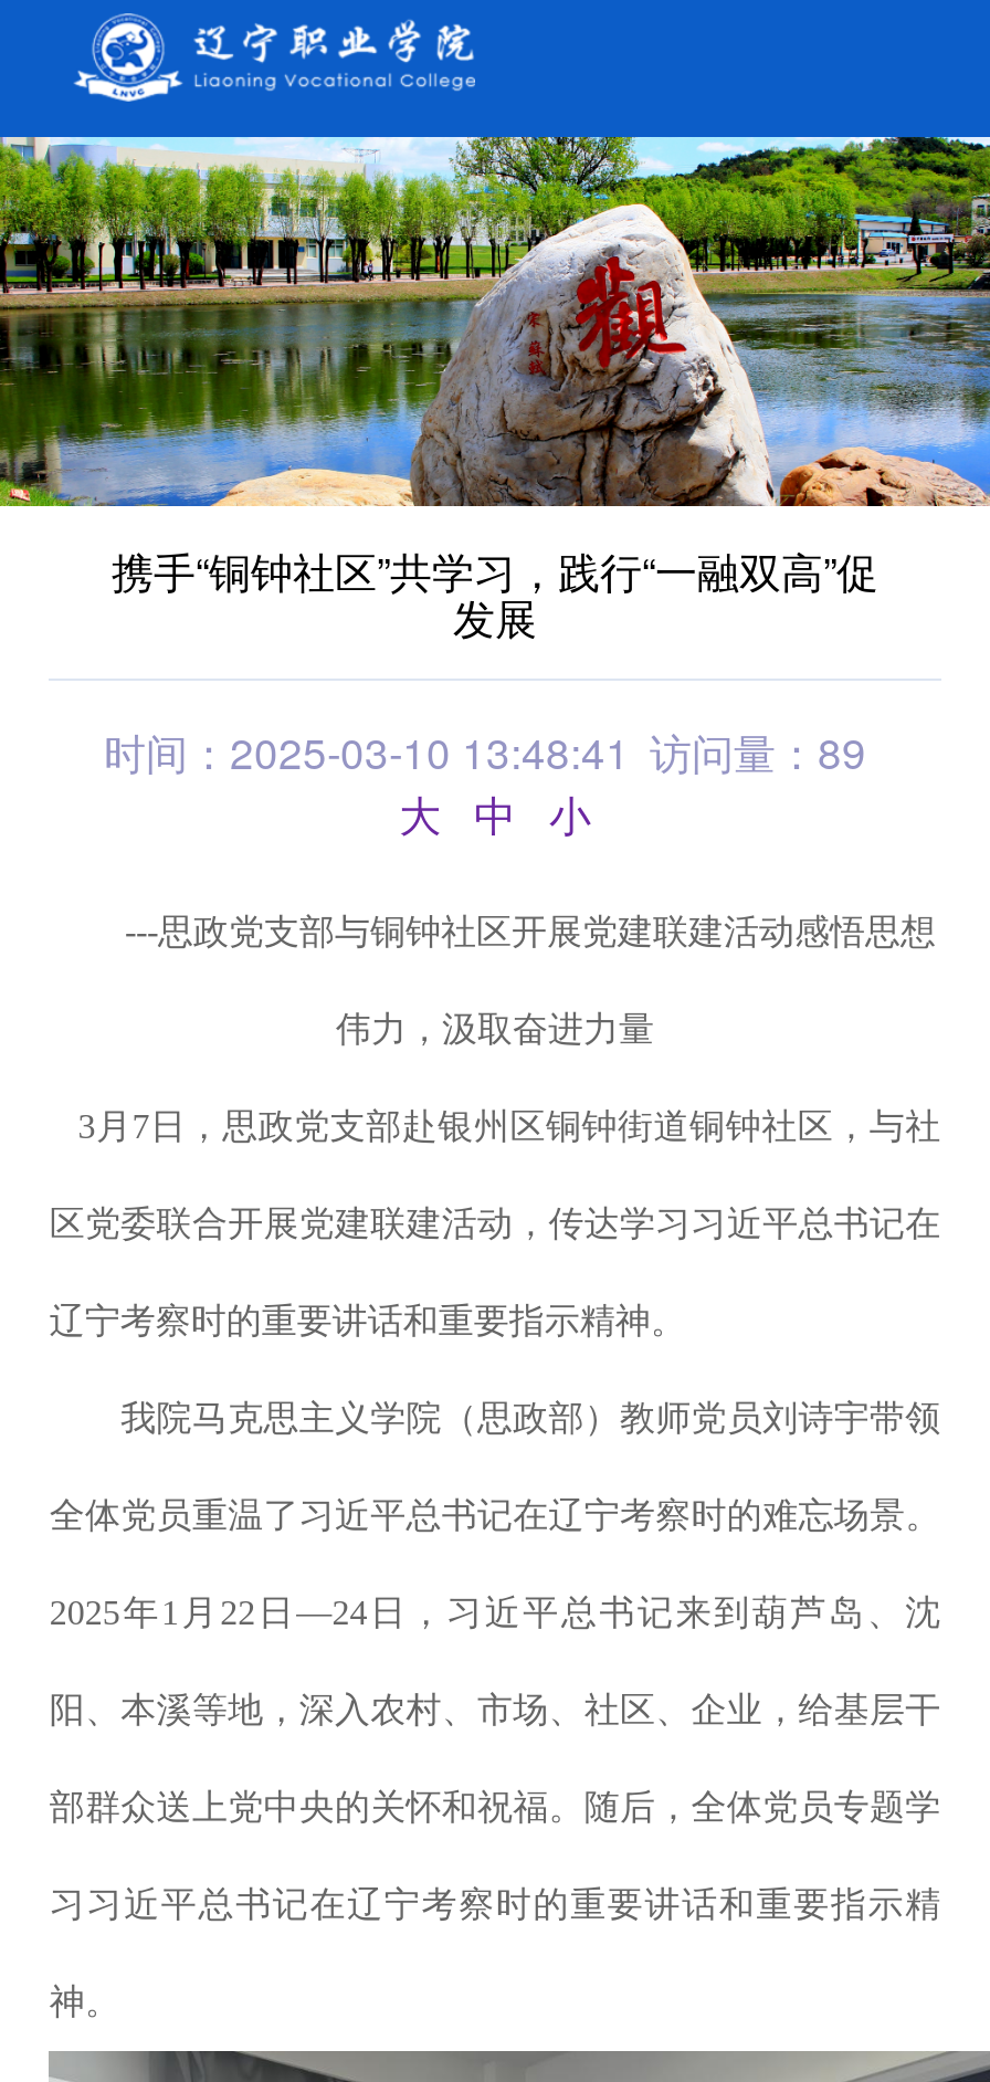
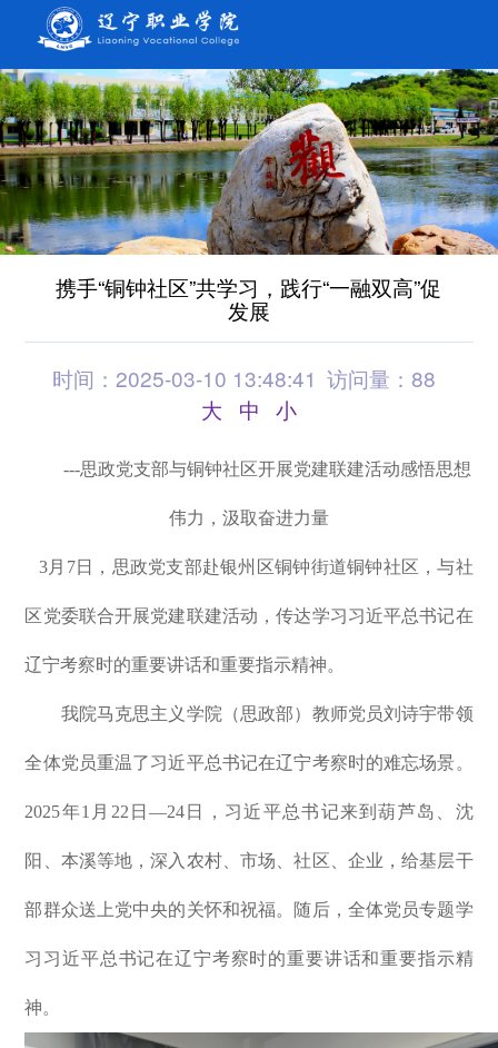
[104,720,866,779] 时间：2025-03-10 13:48:41 访问量：89 -> [52,362,436,392] 时间：2025-03-10 13:48:41 访问量：88

